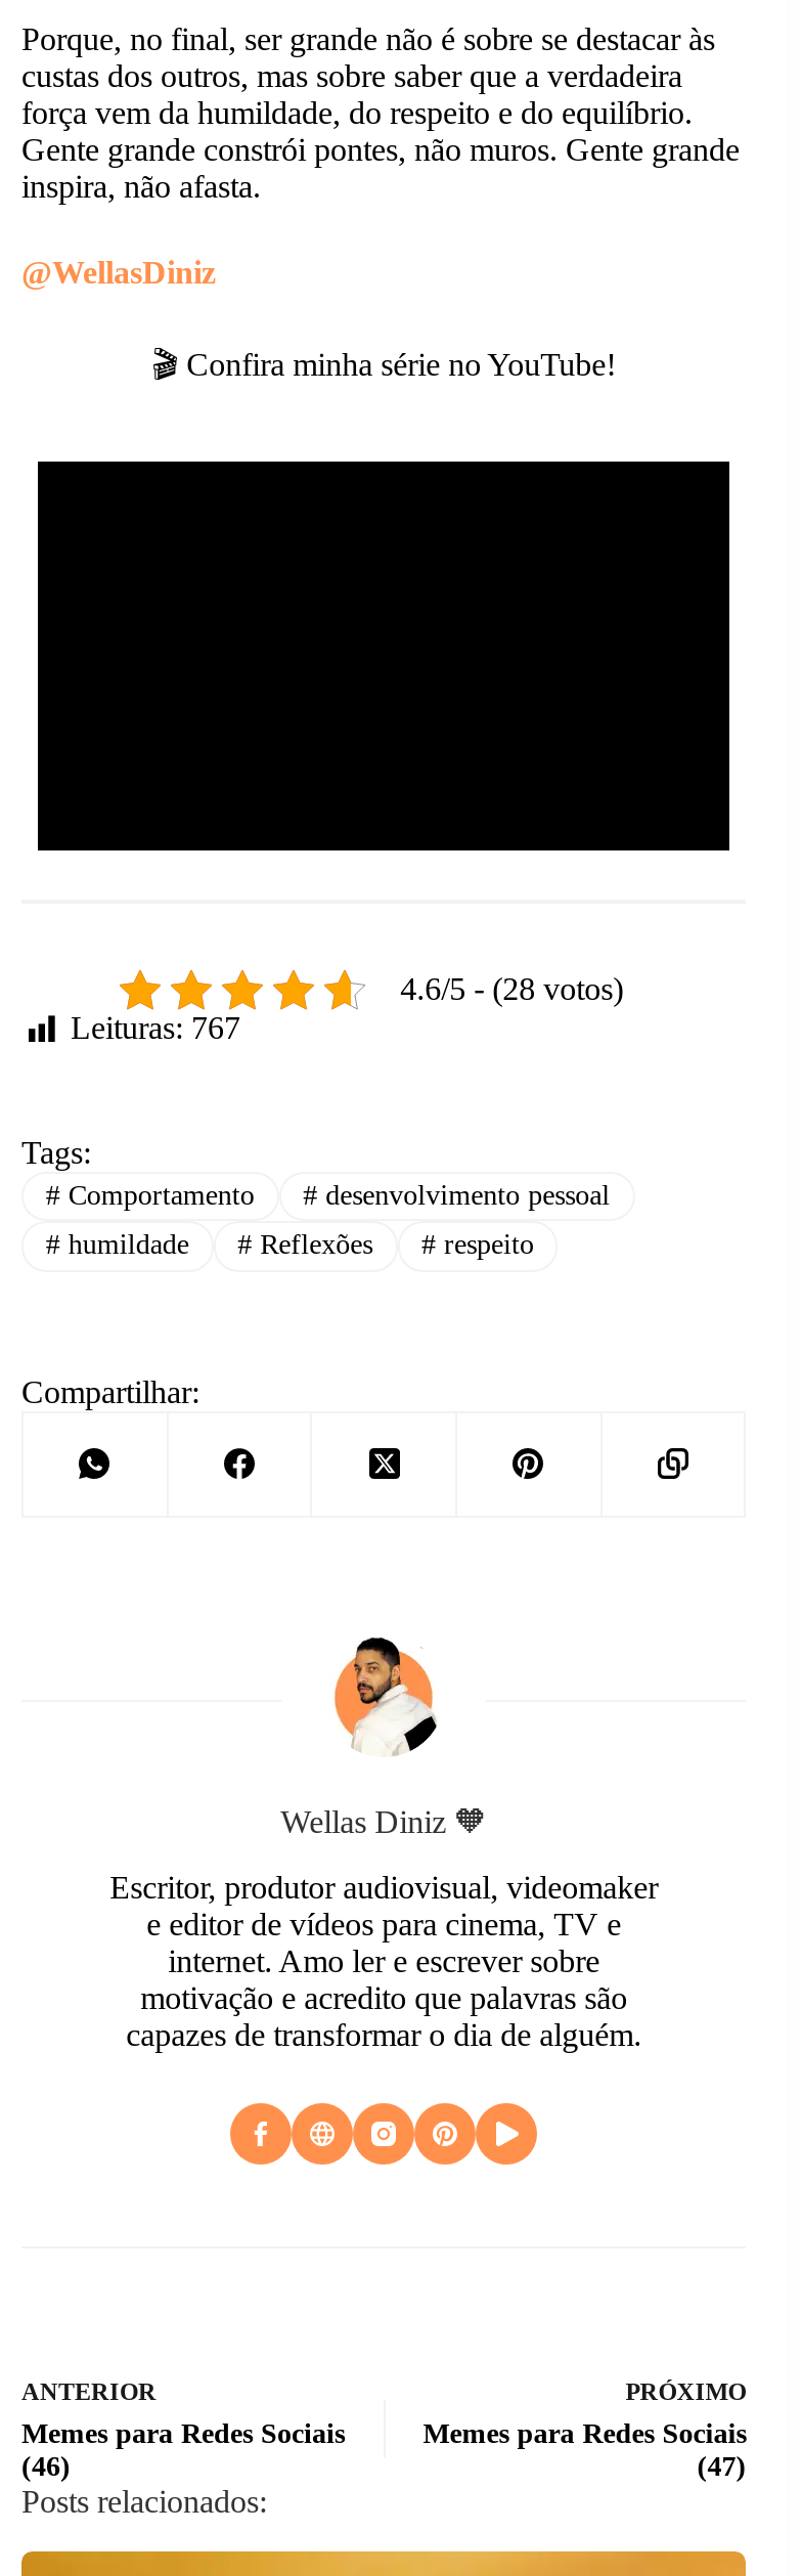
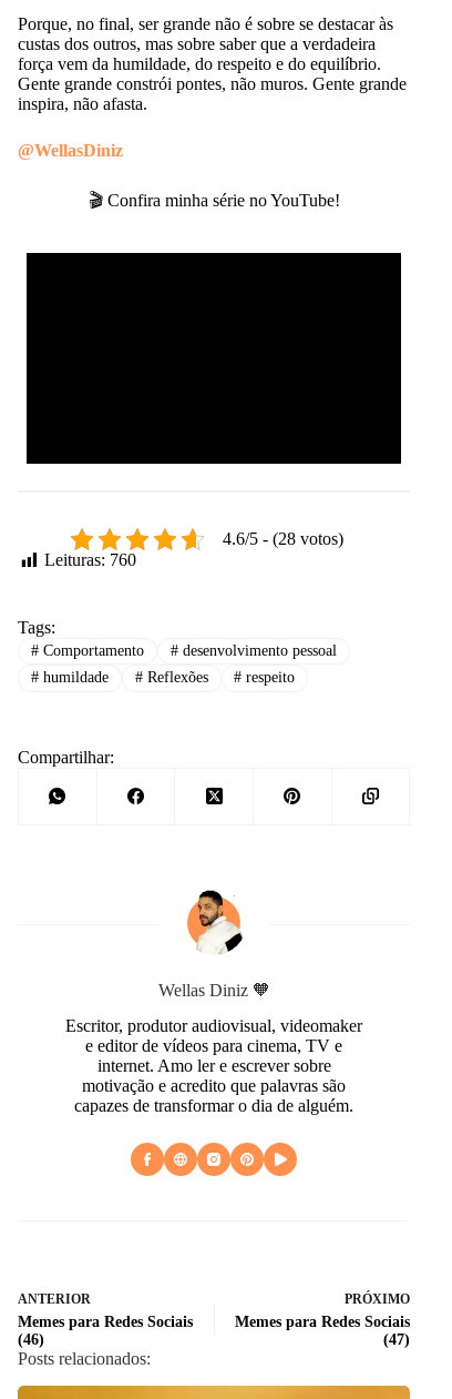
[71,1011,240,1046] Leituras: 767 -> [44,551,136,570] Leituras: 760

